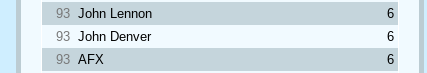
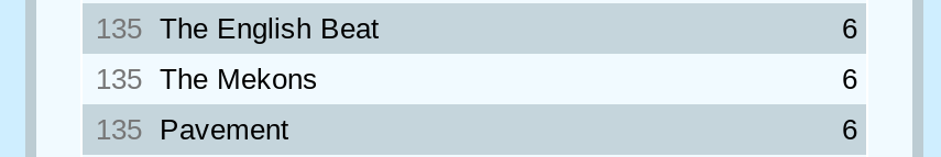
[56,6,152,21] 93 John Lennon -> [96,12,380,45] 135 The English Beat
[56,29,151,44] 93 John Denver -> [96,62,318,95] 135 The Mekons
[56,52,104,67] 93 AFX -> [96,113,289,146] 135 Pavement

